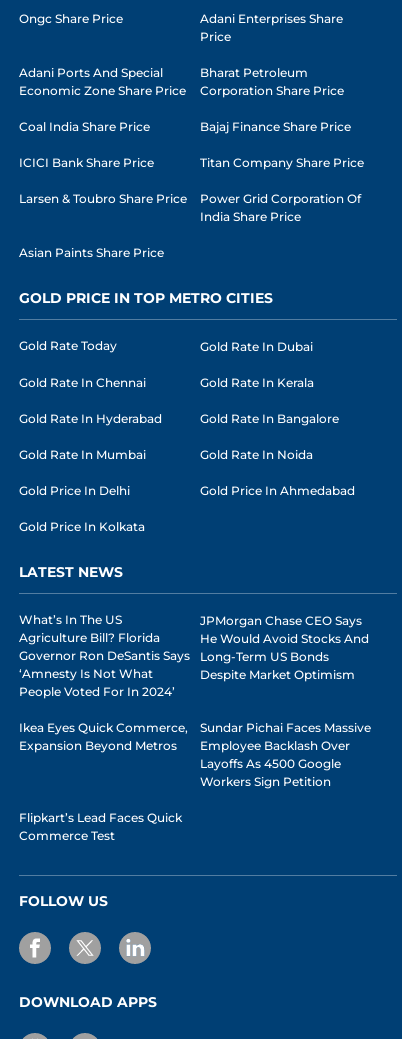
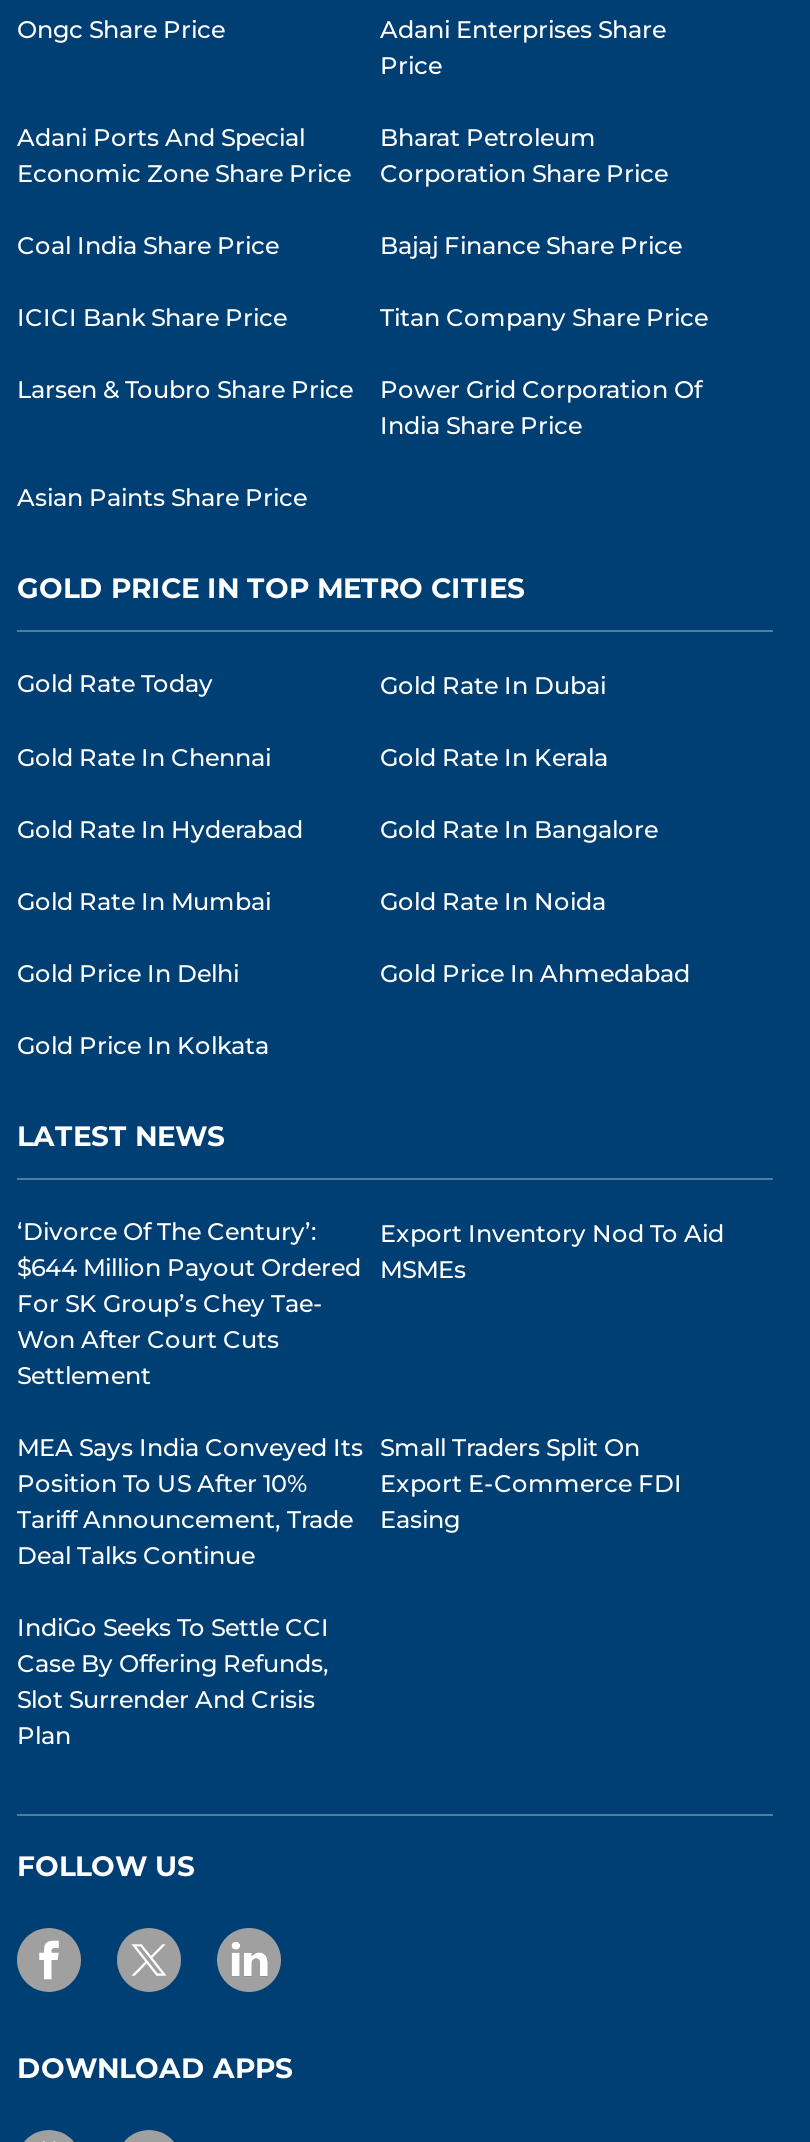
[19,612,190,699] What’s In The US | Agriculture Bill? Florida | Governor Ron DeSantis Says | ‘Amnesty Is Not What | People Voted For In 2024’ -> [17,1217,361,1391] ‘Divorce Of The Century’: | $644 Million Payout Ordered | For SK Group’s Chey Tae- | Won After Court Cuts | Settlement
[200,613,369,682] JPMorgan Chase CEO Says | He Would Avoid Stocks And | Long-Term US Bonds | Despite Market Optimism -> [380,1219,724,1285] Export Inventory Nod To Aid | MSMEs
[19,720,188,753] Ikea Eyes Quick Commerce, | Expansion Beyond Metros -> [17,1433,363,1571] MEA Says India Conveyed Its | Position To US After 10% | Tariff Announcement, Trade | Deal Talks Continue
[200,720,371,789] Sundar Pichai Faces Massive | Employee Backlash Over | Layoffs As 4500 Google | Workers Sign Petition -> [380,1433,682,1535] Small Traders Split On | Export E-Commerce FDI | Easing
[19,810,182,843] Flipkart’s Lead Faces Quick | Commerce Test -> [17,1613,329,1751] IndiGo Seeks To Settle CCI | Case By Offering Refunds, | Slot Surrender And Crisis | Plan

